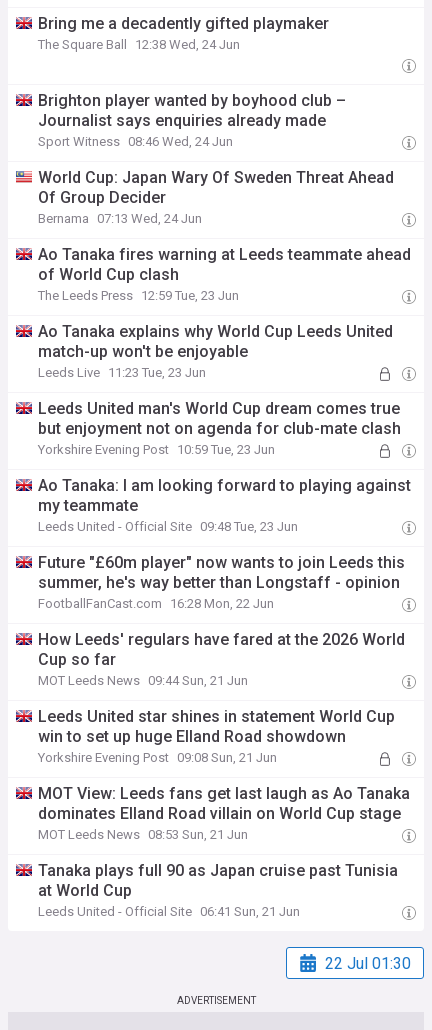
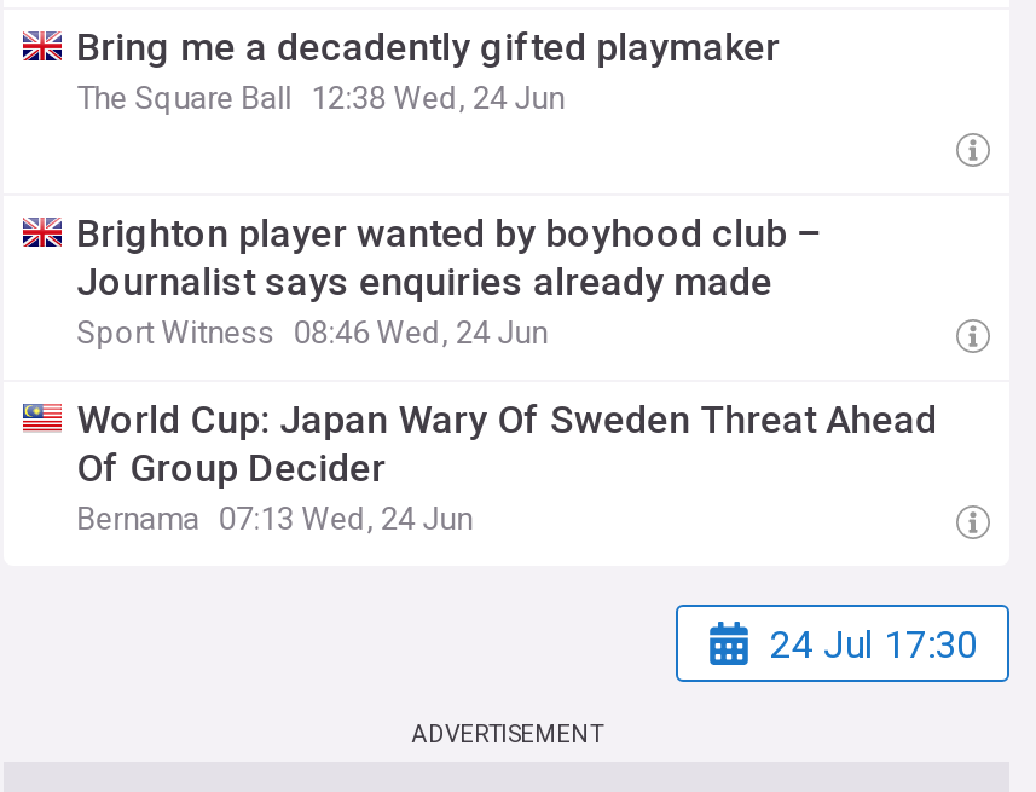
[38,245,411,972] Ao Tanaka fires warning at Leeds teammate ahead | of World Cup clash | The Leeds Press 12:59 Tue, 23 Jun | Ao Tanaka explains why World Cup Leeds United | match-up won't be enjoyable | Leeds Live 11:23 Tue, 23 Jun | Leeds United man's World Cup dream comes true | but enjoyment not on agenda for club-mate clash | Yorkshire Evening Post 10:59 Tue, 23 Jun | Ao Tanaka: I am looking forward to playing against | my teammate | Leeds United - Official Site 09:48 Tue, 23 Jun | Future "£60m player" now wants to join Leeds this | summer, he's way better than Longstaff - opinion | FootballFanCast.com 16:28 Mon, 22 Jun | How Leeds' regulars have fared at the 2026 World | Cup so far | MOT Leeds News 09:44 Sun, 21 Jun | Leeds United star shines in statement World Cup | win to set up huge Elland Road showdown | Yorkshire Evening Post 09:08 Sun, 21 Jun | MOT View: Leeds fans get last laugh as Ao Tanaka | dominates Elland Road villain on World Cup stage | MOT Leeds News 08:53 Sun, 21 Jun | Tanaka plays full 90 as Japan cruise past Tunisia | at World Cup | Leeds United - Official Site 06:41 Sun, 21 Jun | 22 Jul 01:30 -> [770,620,978,666] 24 Jul 17:30

